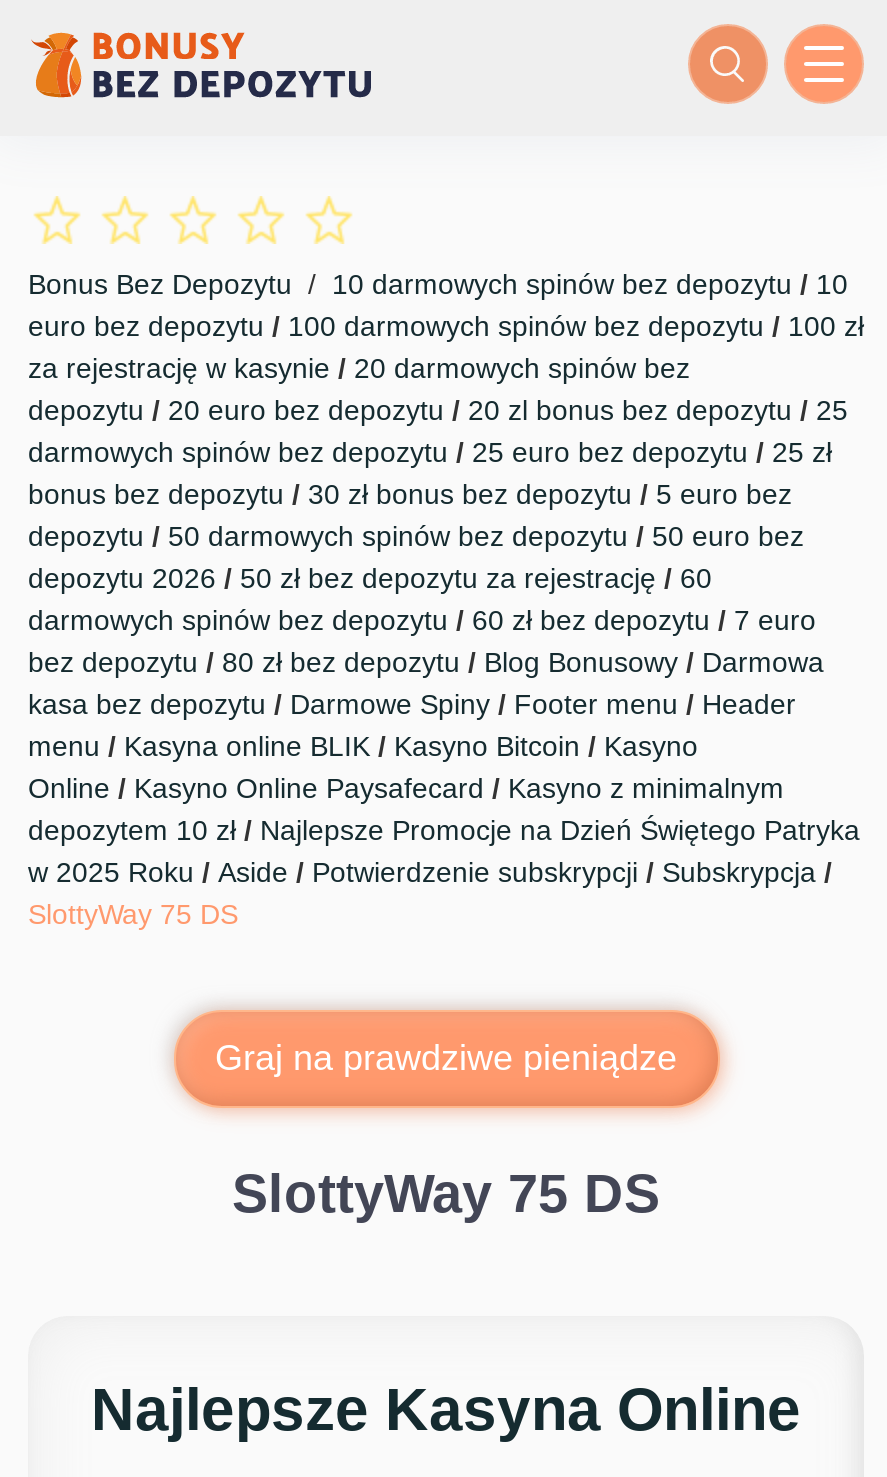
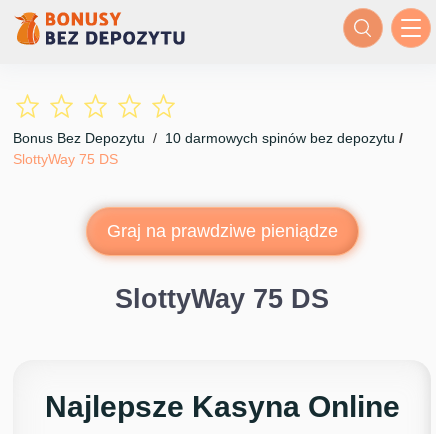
[28,268,864,888] Bonus Bez Depozytu / 10 darmowych spinów bez depozytu / 10 | euro bez depozytu / 100 darmowych spinów bez depozytu / 100 zł | za rejestrację w kasynie / 20 darmowych spinów bez | depozytu / 20 euro bez depozytu / 20 zl bonus bez depozytu / 25 | darmowych spinów bez depozytu / 25 euro bez depozytu / 25 zł | bonus bez depozytu / 30 zł bonus bez depozytu / 5 euro bez | depozytu / 50 darmowych spinów bez depozytu / 50 euro bez | depozytu 2026 / 50 zł bez depozytu za rejestrację / 60 | darmowych spinów bez depozytu / 60 zł bez depozytu / 7 euro | bez depozytu / 80 zł bez depozytu / Blog Bonusowy / Darmowa | kasa bez depozytu / Darmowe Spiny / Footer menu / Header | menu / Kasyna online BLIK / Kasyno Bitcoin / Kasyno | Online / Kasyno Online Paysafecard / Kasyno z minimalnym | depozytem 10 zł / Najlepsze Promocje na Dzień Świętego Patryka | w 2025 Roku / Aside / Potwierdzenie subskrypcji / Subskrypcja / -> [13,130,407,146] Bonus Bez Depozytu / 10 darmowych spinów bez depozytu /

